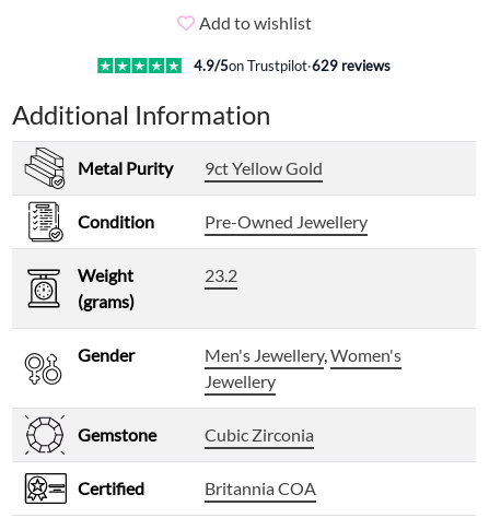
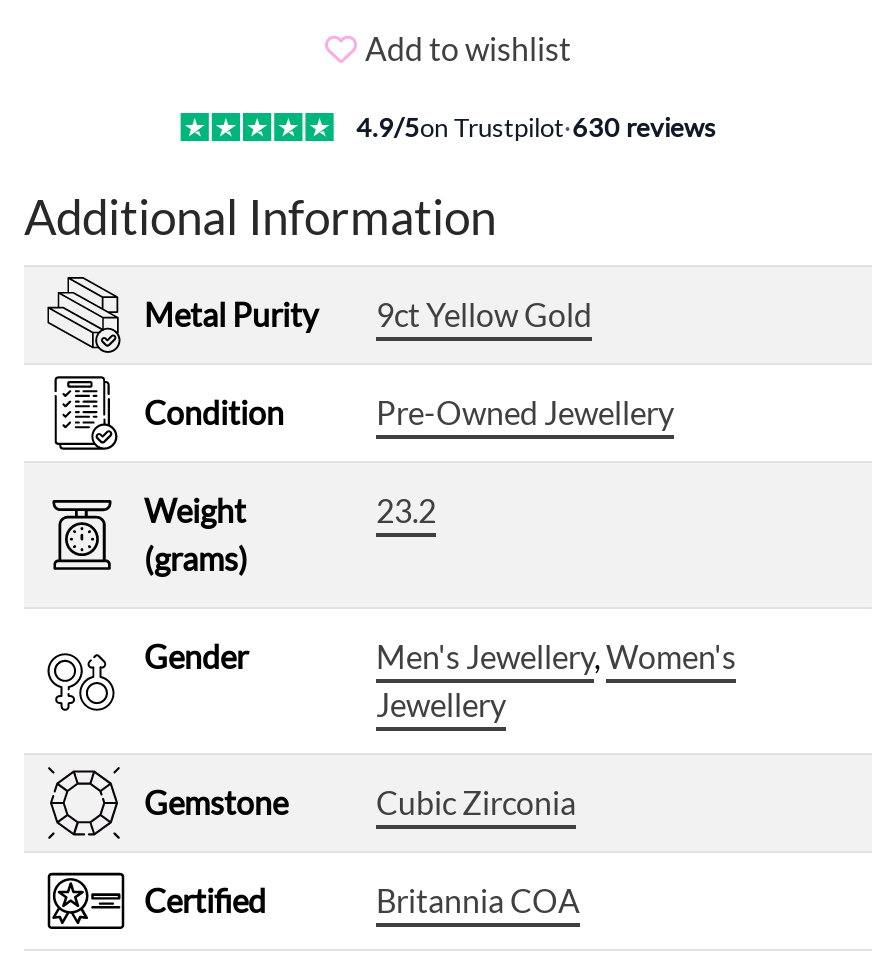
[194,57,391,74] 4.9/5on Trustpilot·629 reviews -> [356,111,716,143] 4.9/5on Trustpilot·630 reviews

